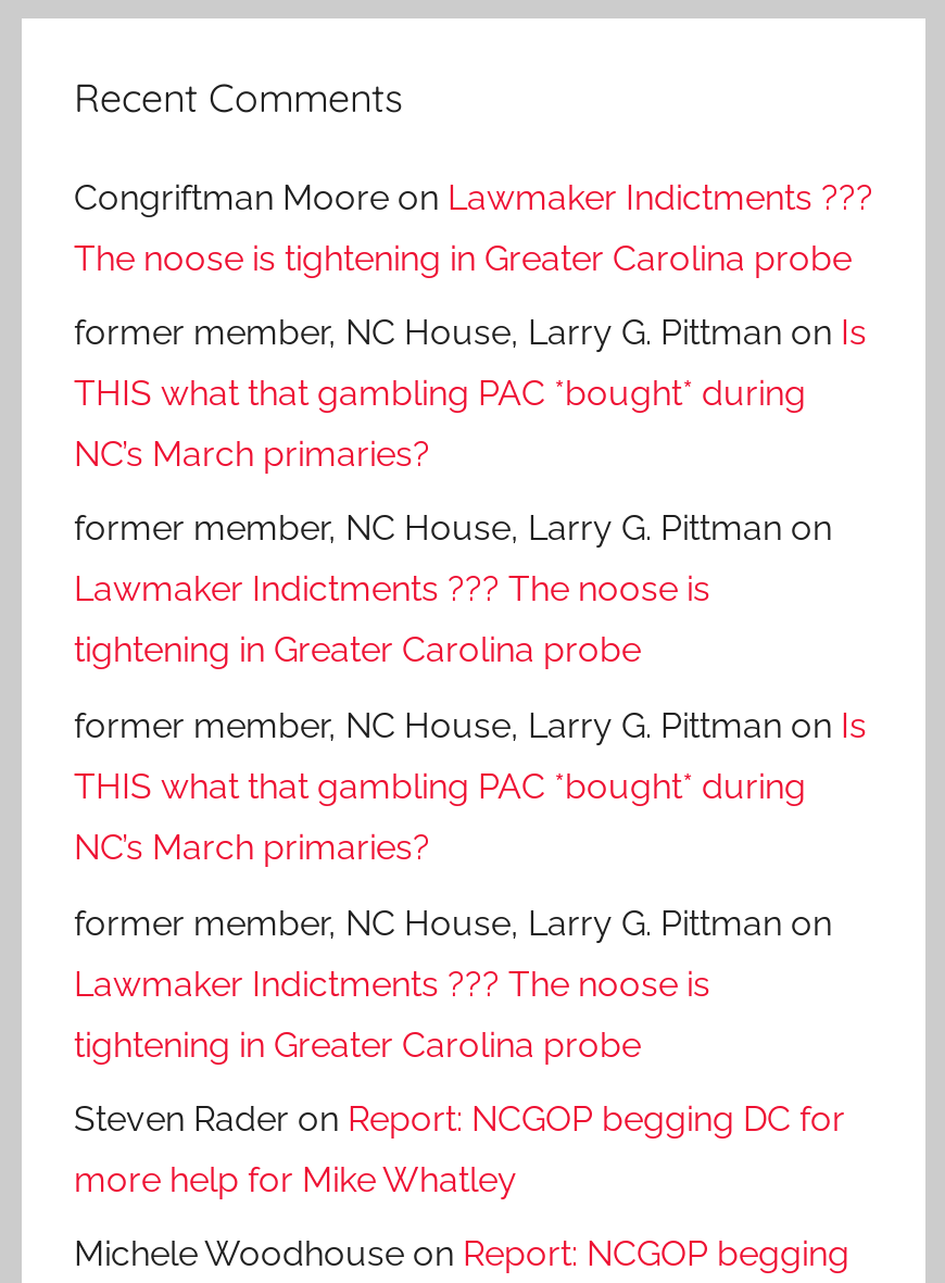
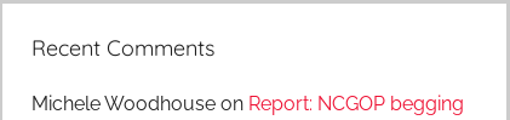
[74,176,873,1199] Congriftman Moore on Lawmaker Indictments ??? | The noose is tightening in Greater Carolina probe | former member, NC House, Larry G. Pittman on Is | THIS what that gambling PAC *bought* during | NC’s March primaries? | former member, NC House, Larry G. Pittman on | Lawmaker Indictments ??? The noose is | tightening in Greater Carolina probe | former member, NC House, Larry G. Pittman on Is | THIS what that gambling PAC *bought* during | NC’s March primaries? | former member, NC House, Larry G. Pittman on | Lawmaker Indictments ??? The noose is | tightening in Greater Carolina probe | Steven Rader on Report: NCGOP begging DC for | more help for Mike Whatley -> none

